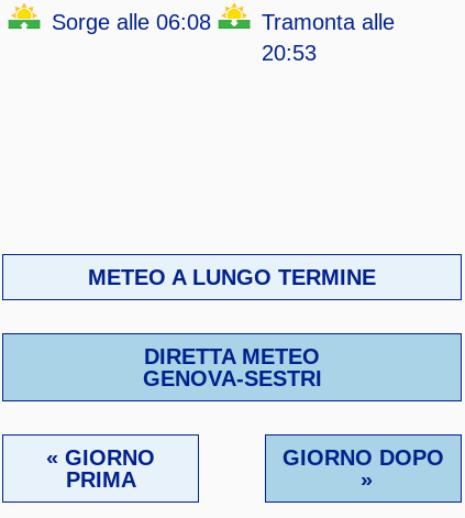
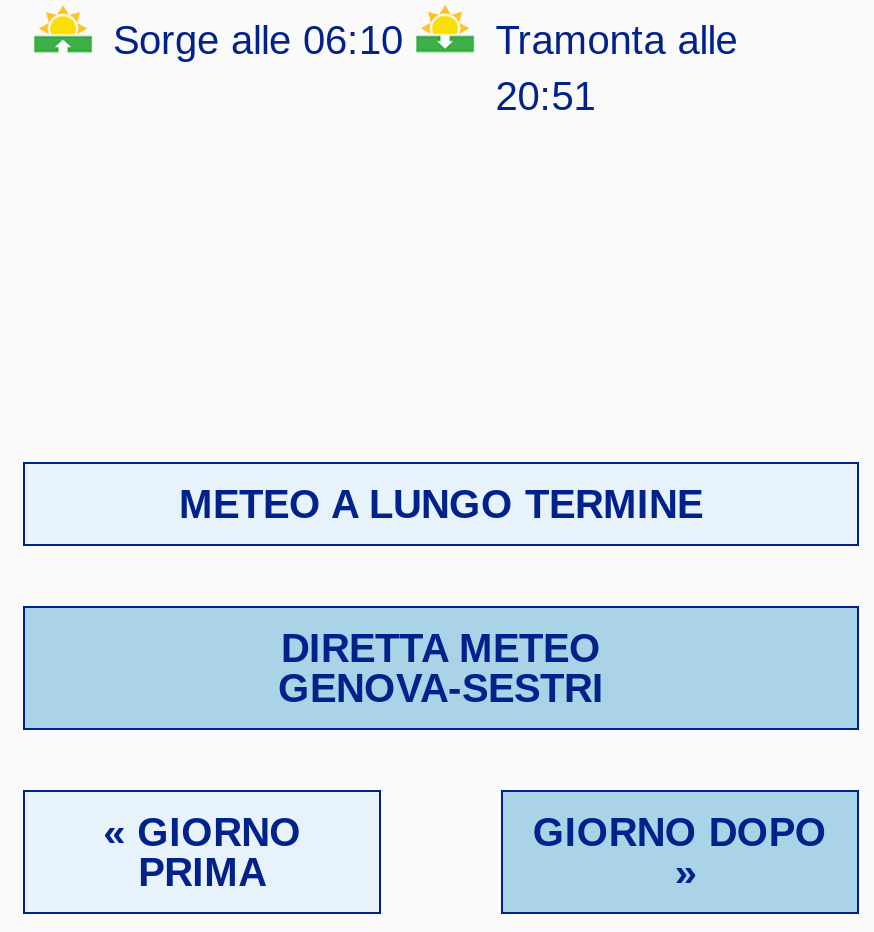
[52,10,211,34] Sorge alle 06:08 -> [113,18,403,62] Sorge alle 06:10
[262,41,317,65] 20:53 -> [496,74,596,118] 20:51

